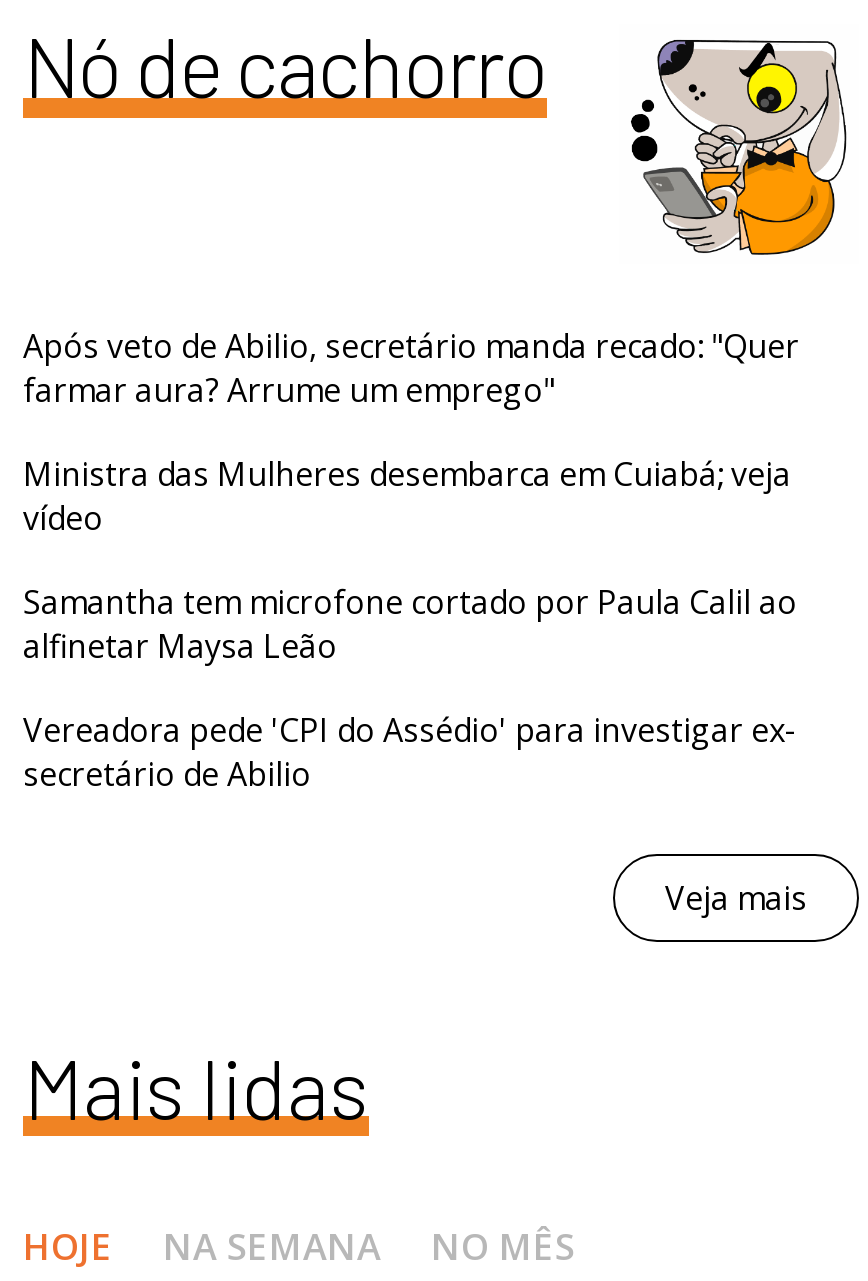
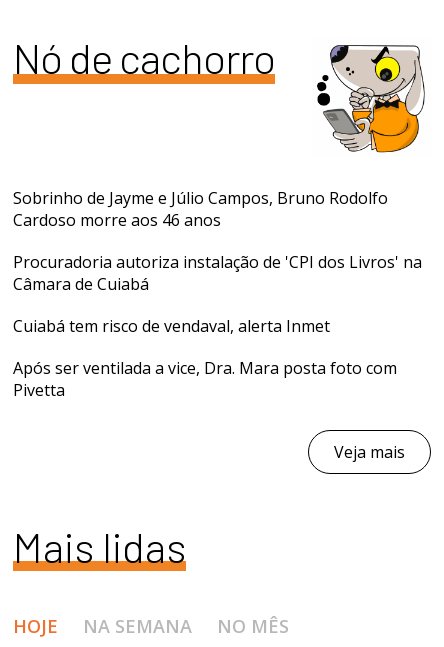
[23,324,799,412] Após veto de Abilio, secretário manda recado: "Quer | farmar aura? Arrume um emprego" -> [13,187,388,231] Sobrinho de Jayme e Júlio Campos, Bruno Rodolfo | Cardoso morre aos 46 anos
[23,452,791,540] Ministra das Mulheres desembarca em Cuiabá; veja | vídeo -> [13,251,422,295] Procuradoria autoriza instalação de 'CPI dos Livros' na | Câmara de Cuiabá
[23,580,797,668] Samantha tem microfone cortado por Paula Calil ao | alfinetar Maysa Leão -> [13,315,330,337] Cuiabá tem risco de vendaval, alerta Inmet
[23,708,797,796] Vereadora pede 'CPI do Assédio' para investigar ex- | secretário de Abilio -> [13,357,397,401] Após ser ventilada a vice, Dra. Mara posta foto com | Pivetta

